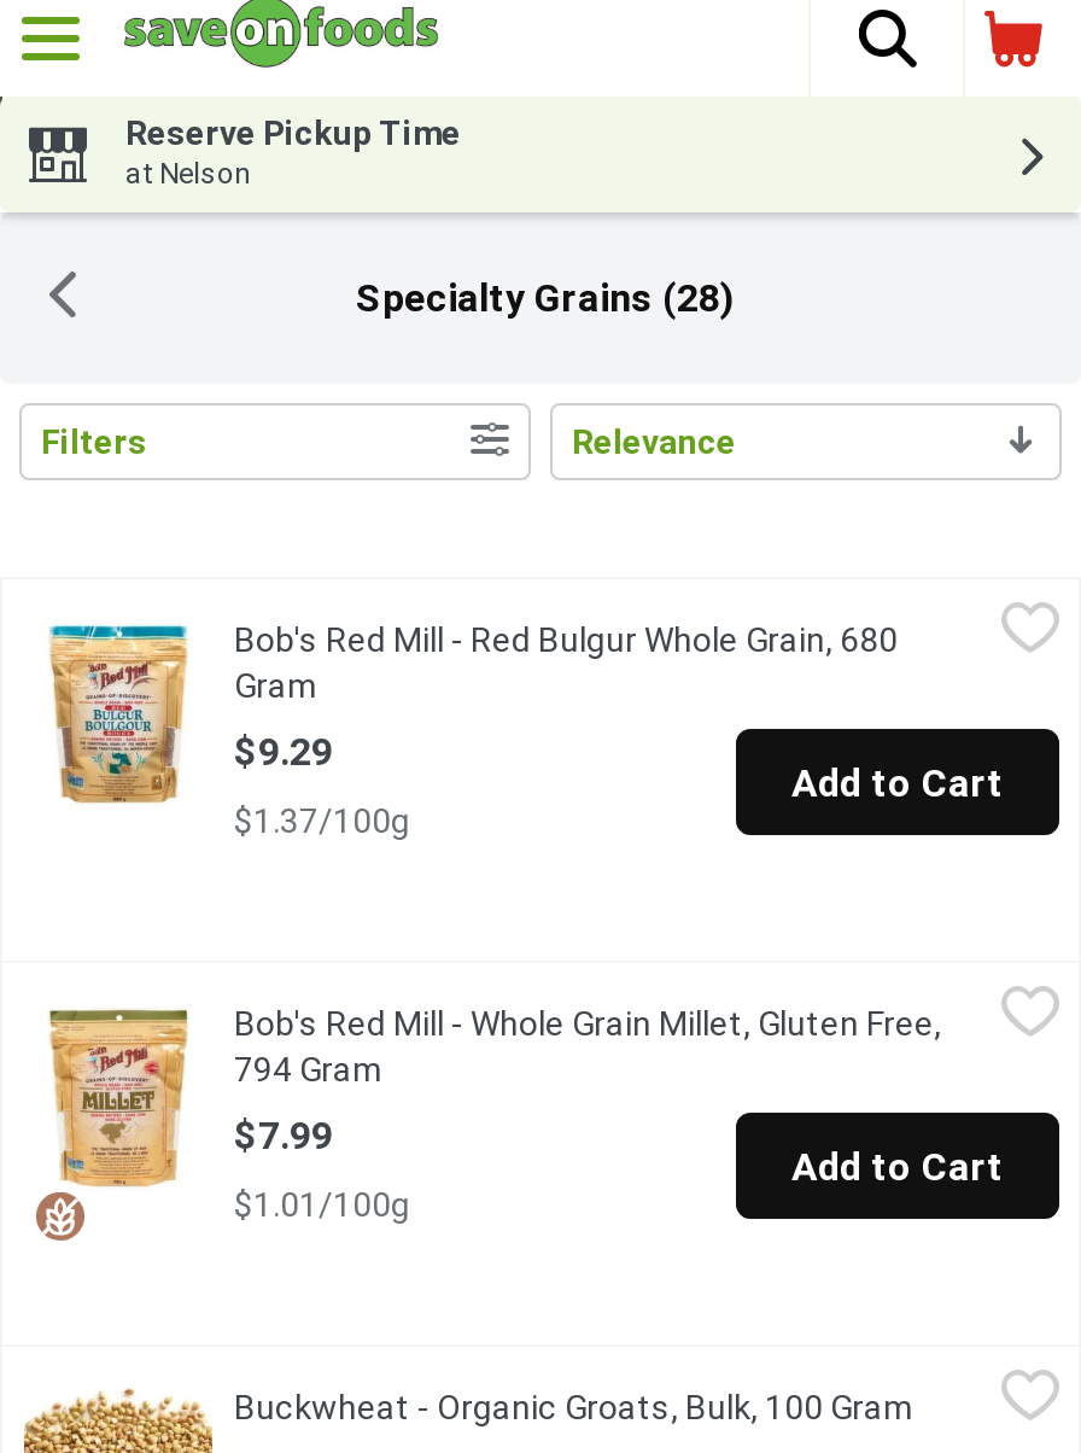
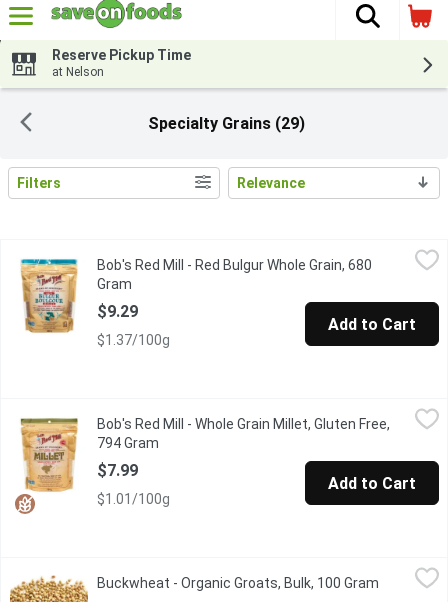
[356,275,735,321] Specialty Grains (28) -> [147,114,304,133] Specialty Grains (29)

